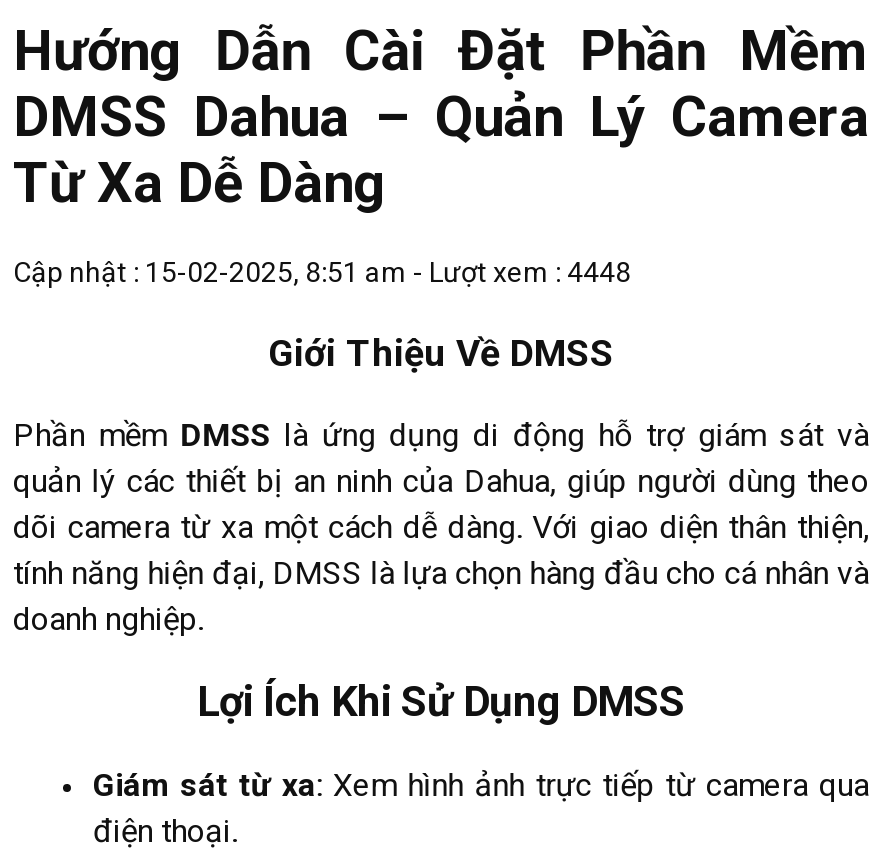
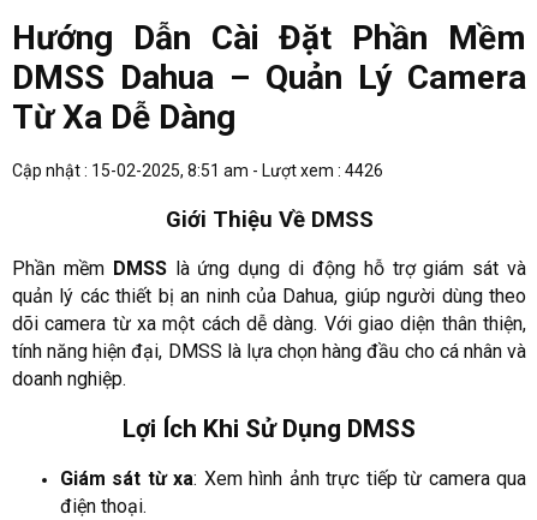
[13,257,631,289] Cập nhật : 15-02-2025, 8:51 am - Lượt xem : 4448 -> [12,161,383,180] Cập nhật : 15-02-2025, 8:51 am - Lượt xem : 4426

